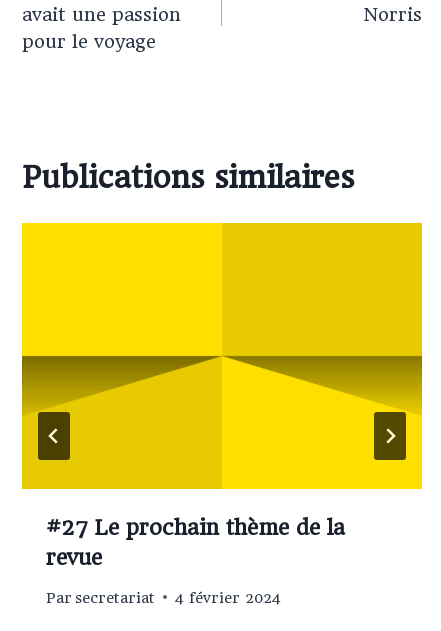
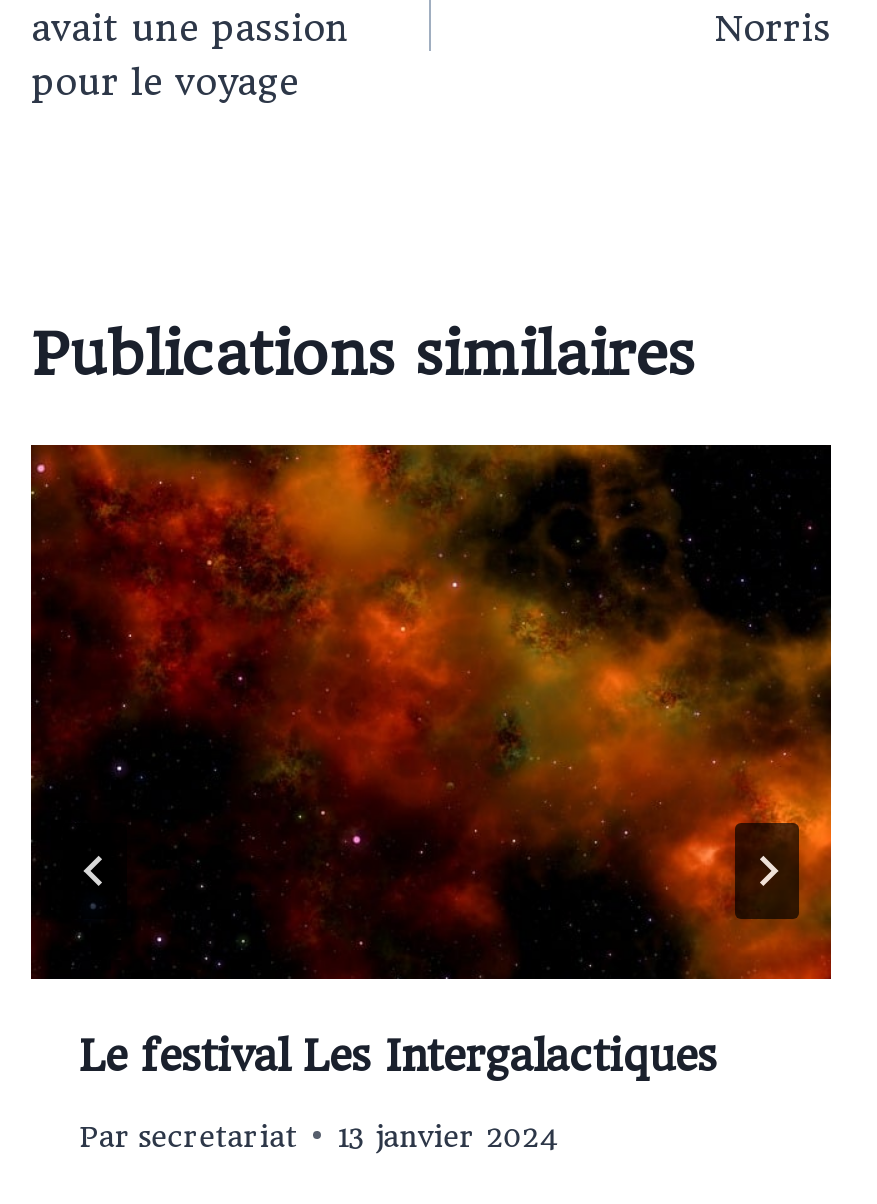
[21,222,423,570] [image] | #27 Le prochain thème de la | revue -> [29,442,833,1081] [image] | Le festival Les Intergalactiques
[46,589,281,606] Par secretariat 4 février 2024 -> [79,1118,557,1152] Par secretariat 13 janvier 2024

